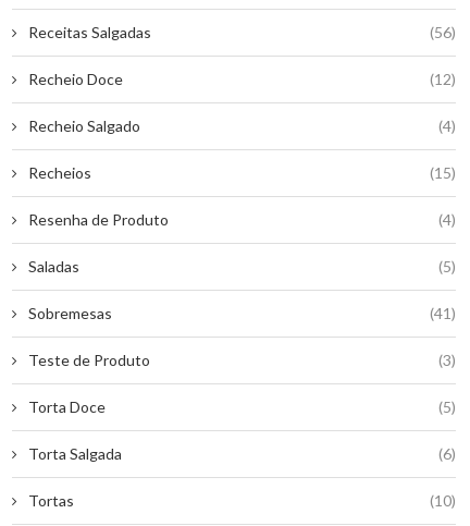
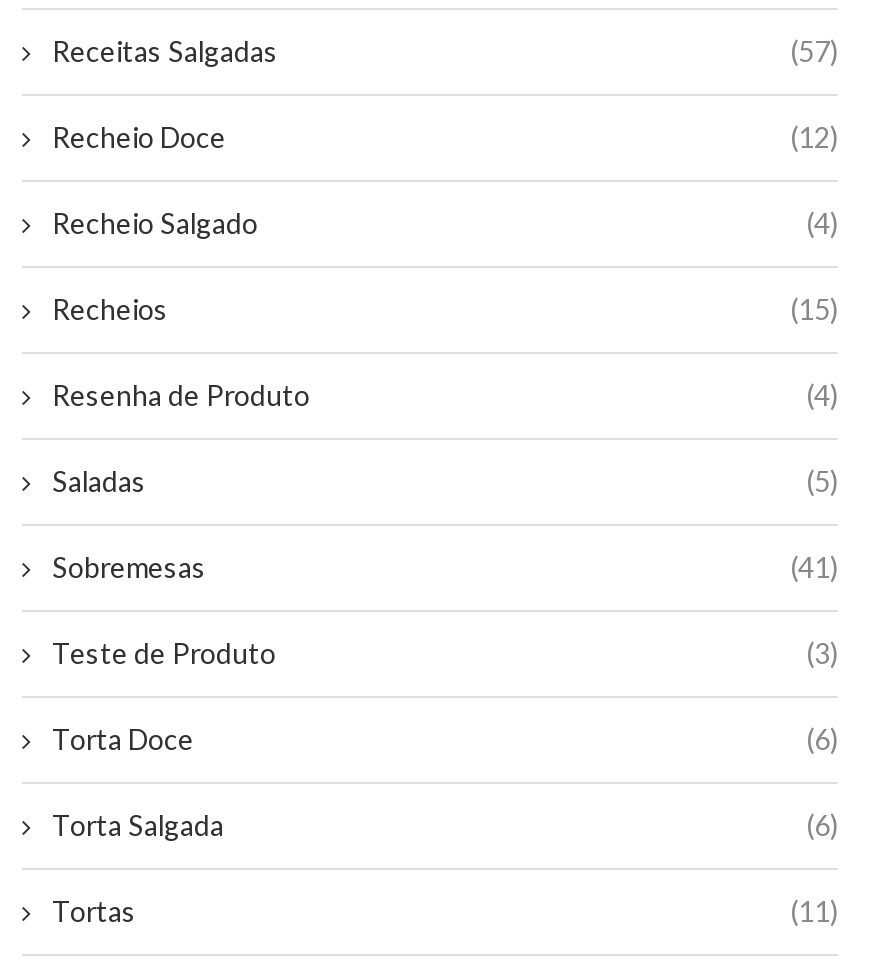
[430,23,456,41] (56) -> [790,34,838,68] (57)
[438,397,456,416] (5) -> [806,722,838,756] (6)
[430,491,456,510] (10) -> [790,894,838,928] (11)

